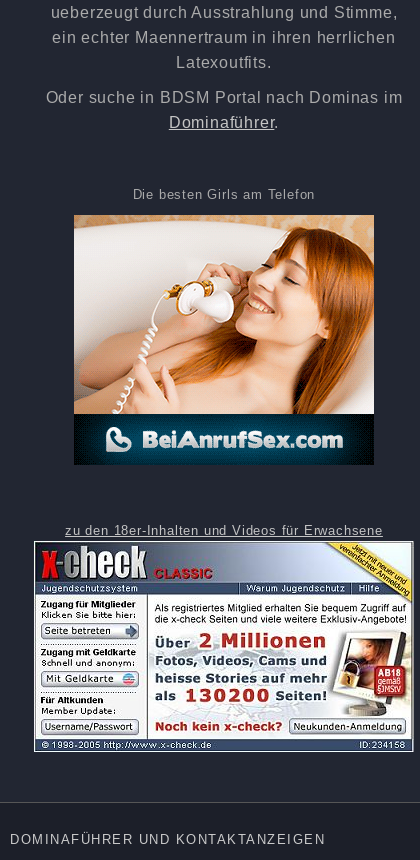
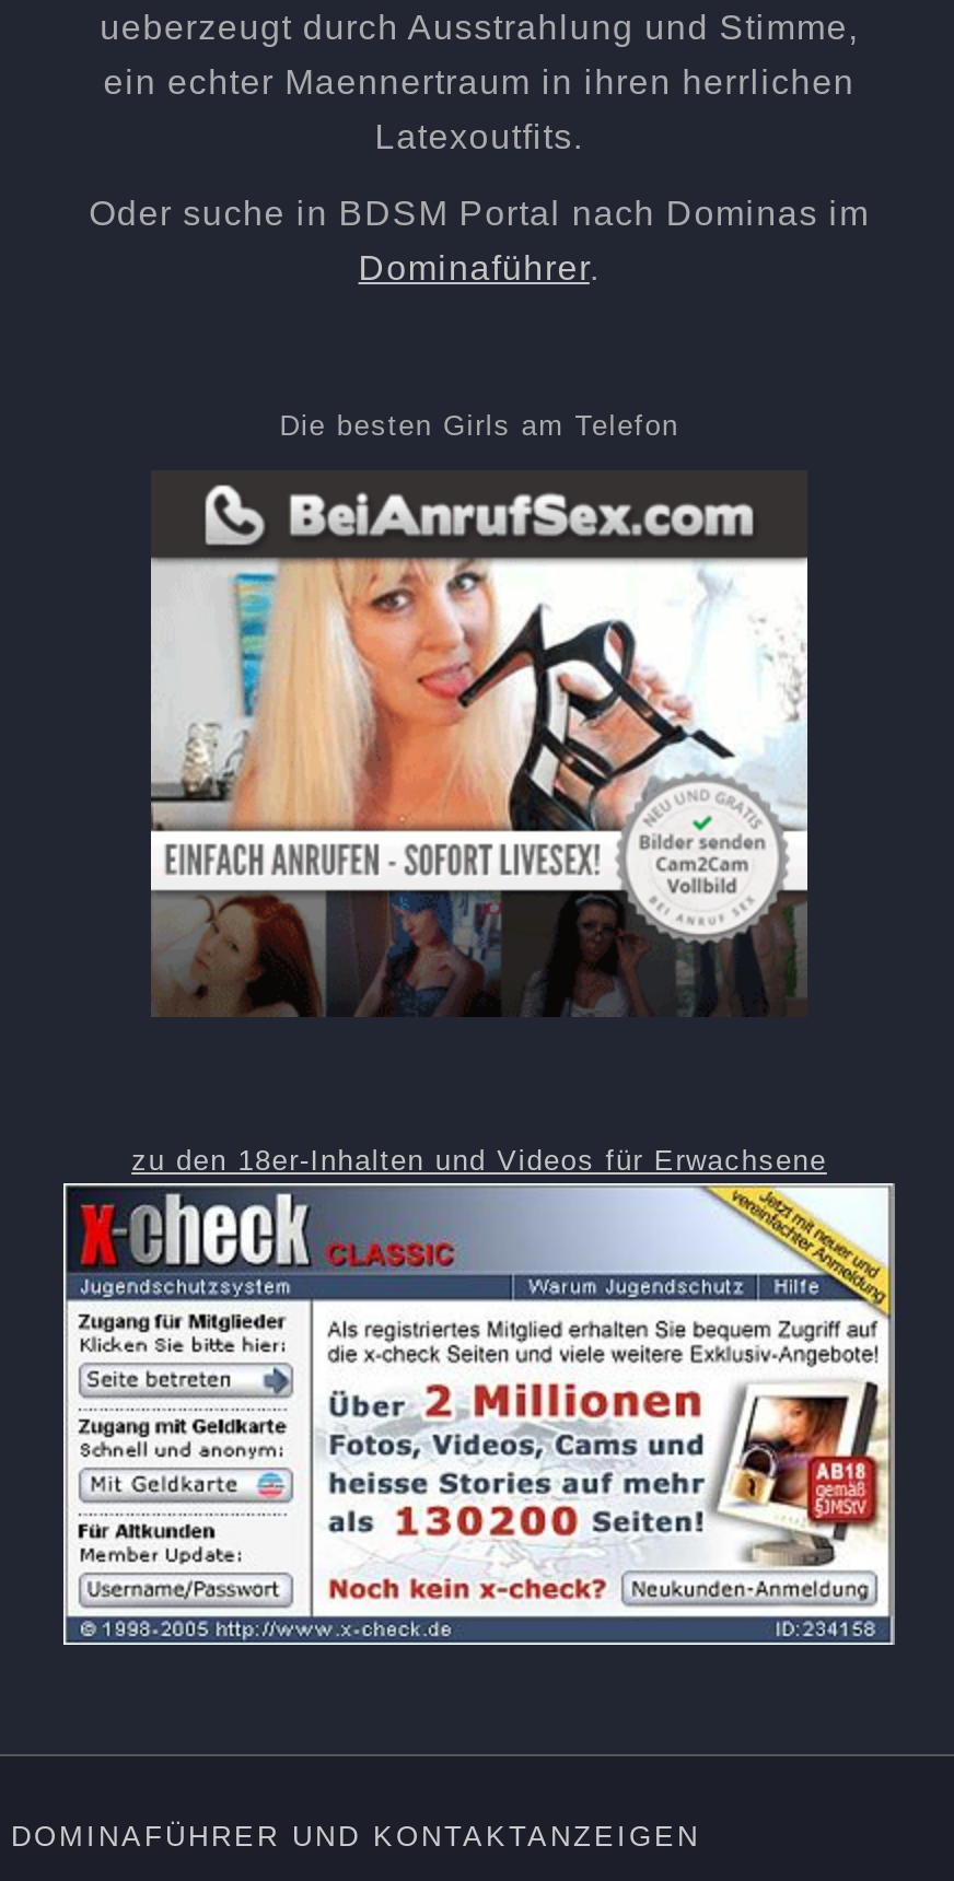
[73,214,375,465] [image] -> [149,470,810,1017] [image]

